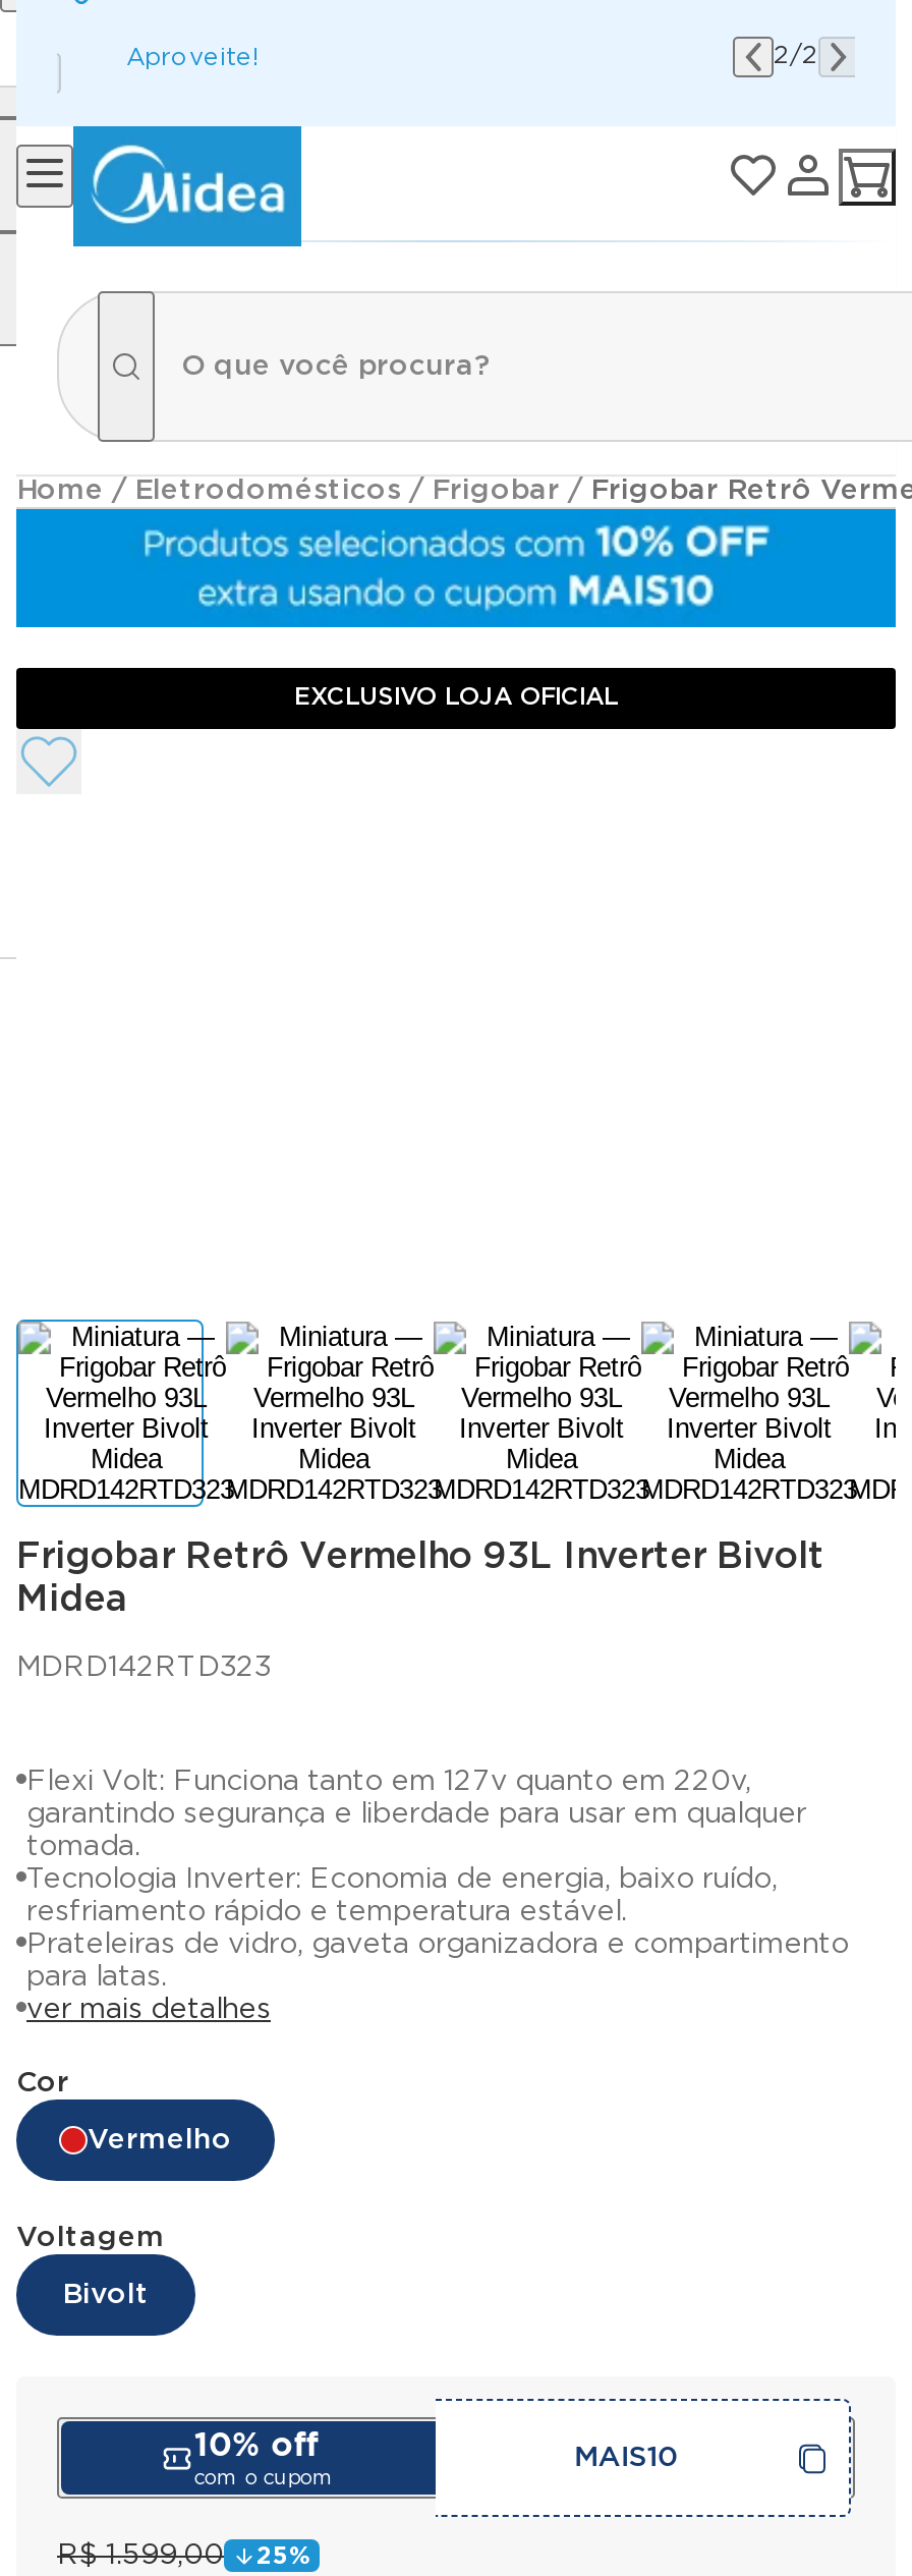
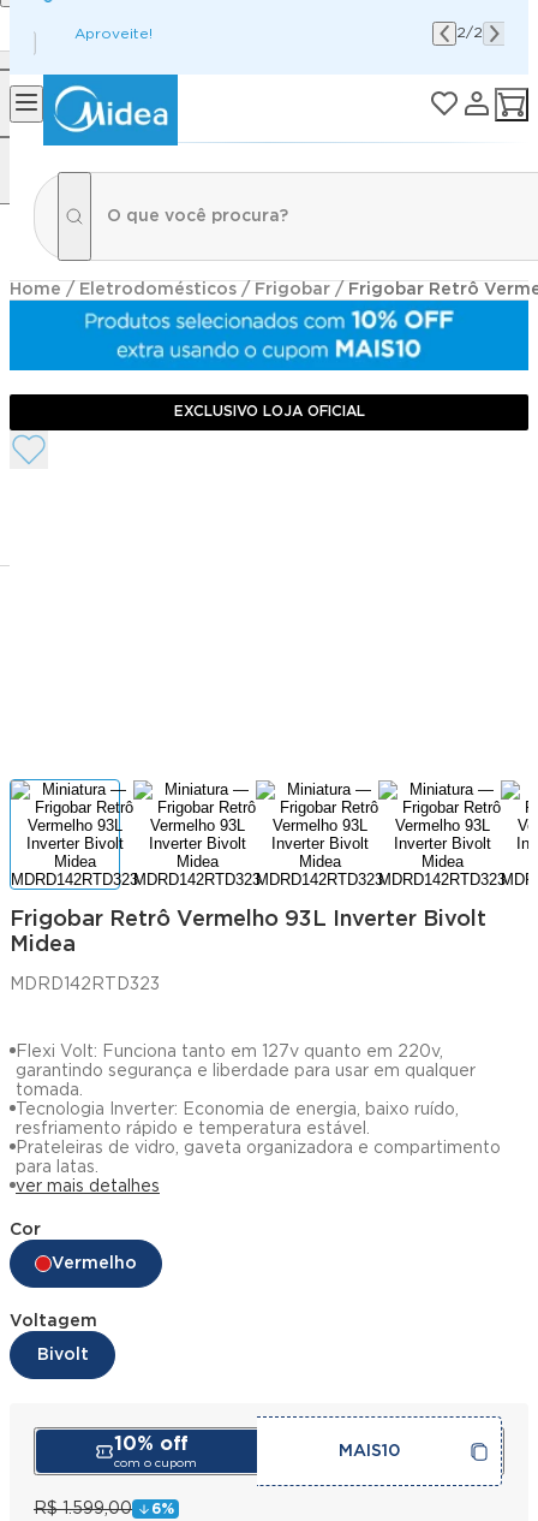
[256,2544,311,2569] 25% -> [151,1502,174,1517] 6%

